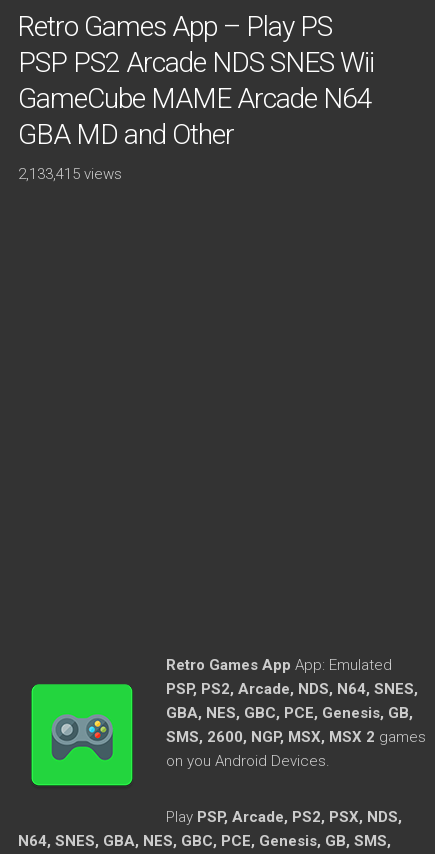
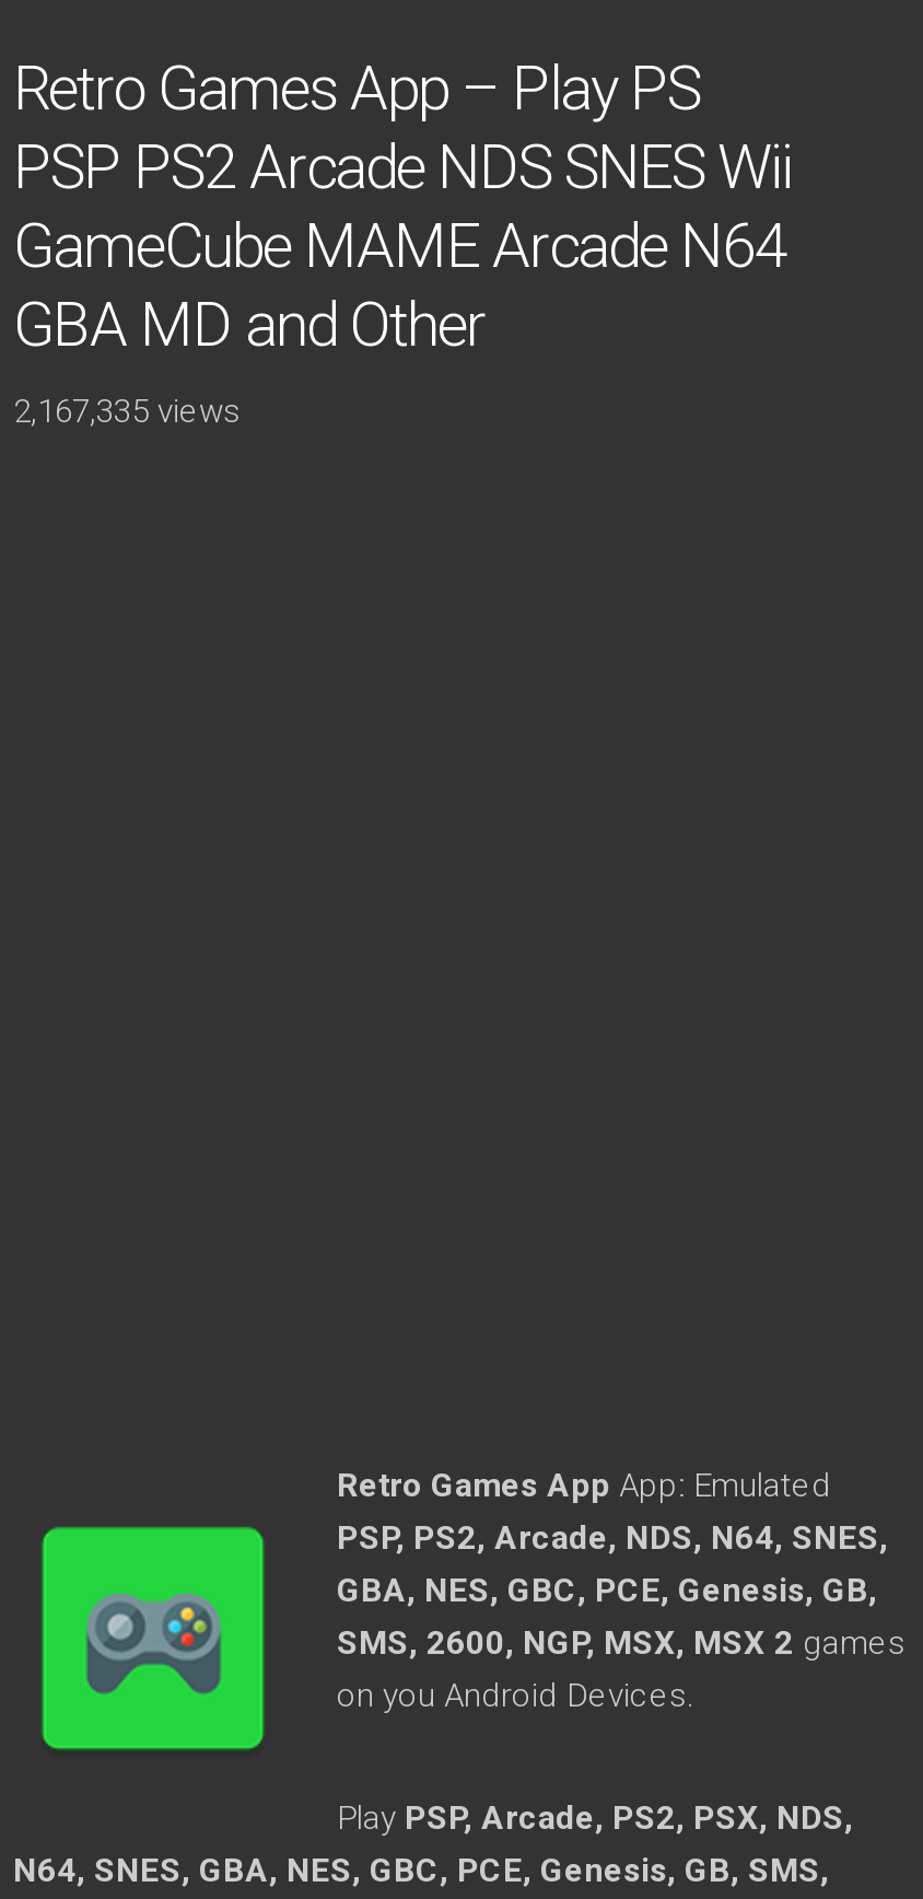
[18,165,122,183] 2,133,415 views -> [13,392,241,431] 2,167,335 views

